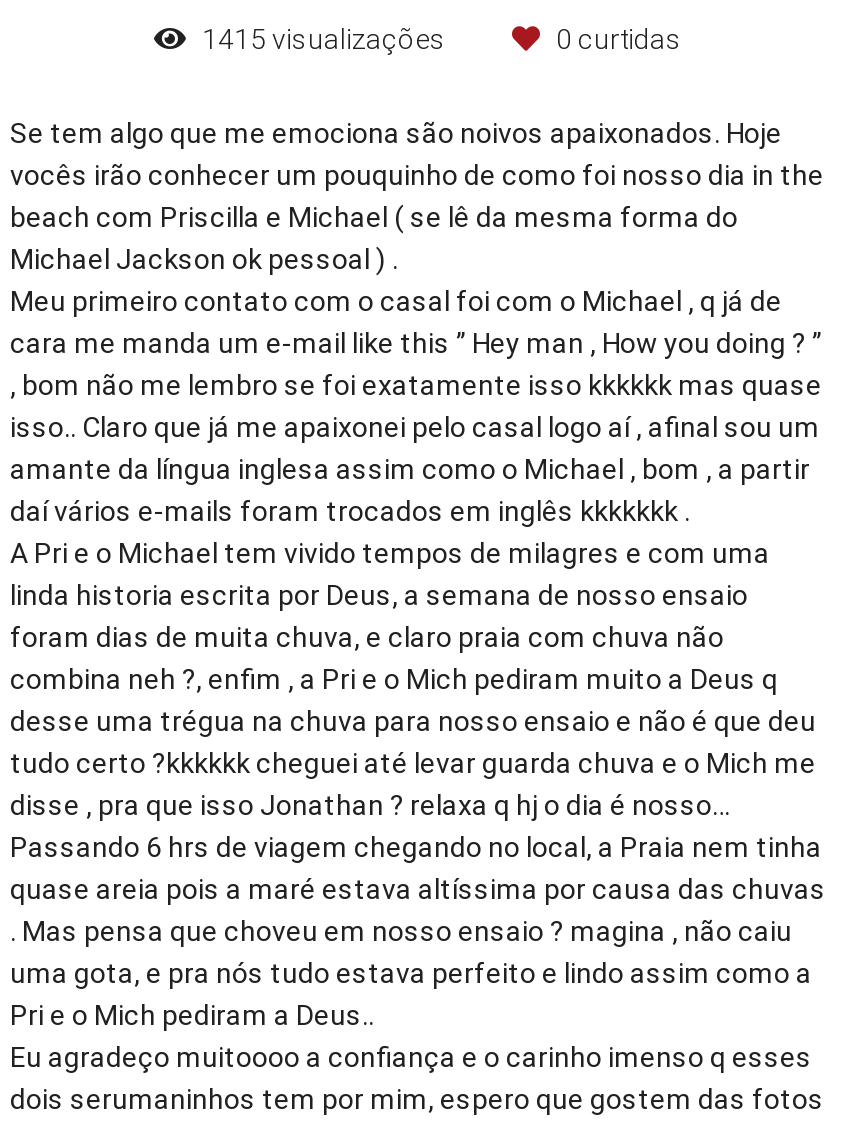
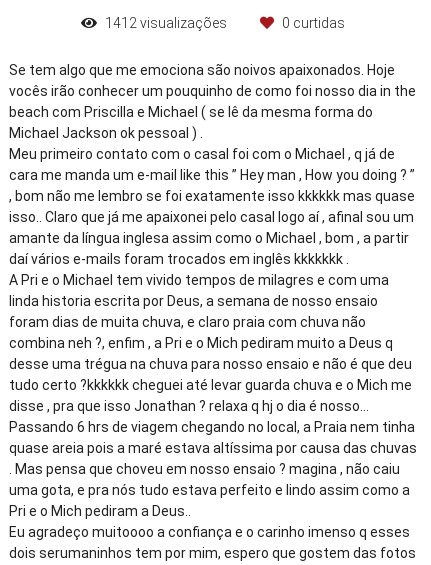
[202,24,452,56] 1415 visualizações -> [105,15,230,31] 1412 visualizações

